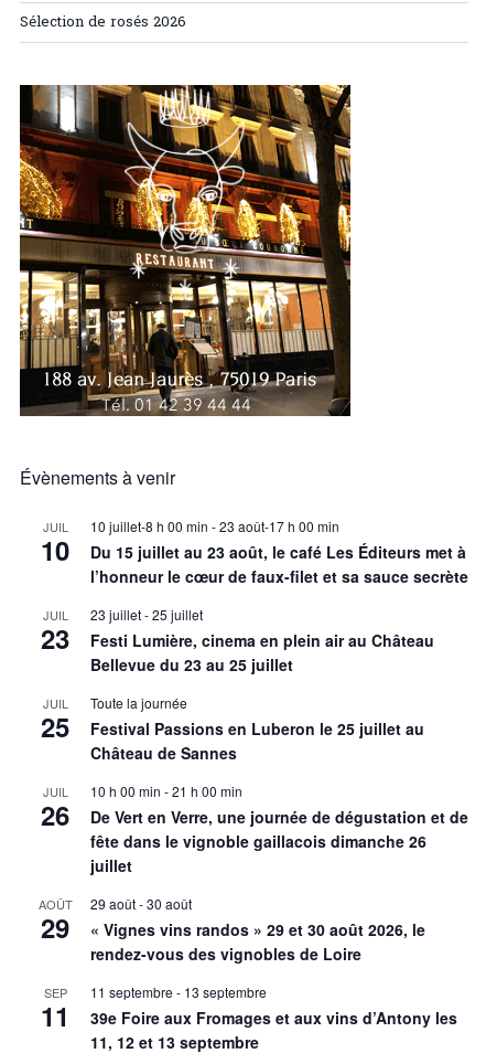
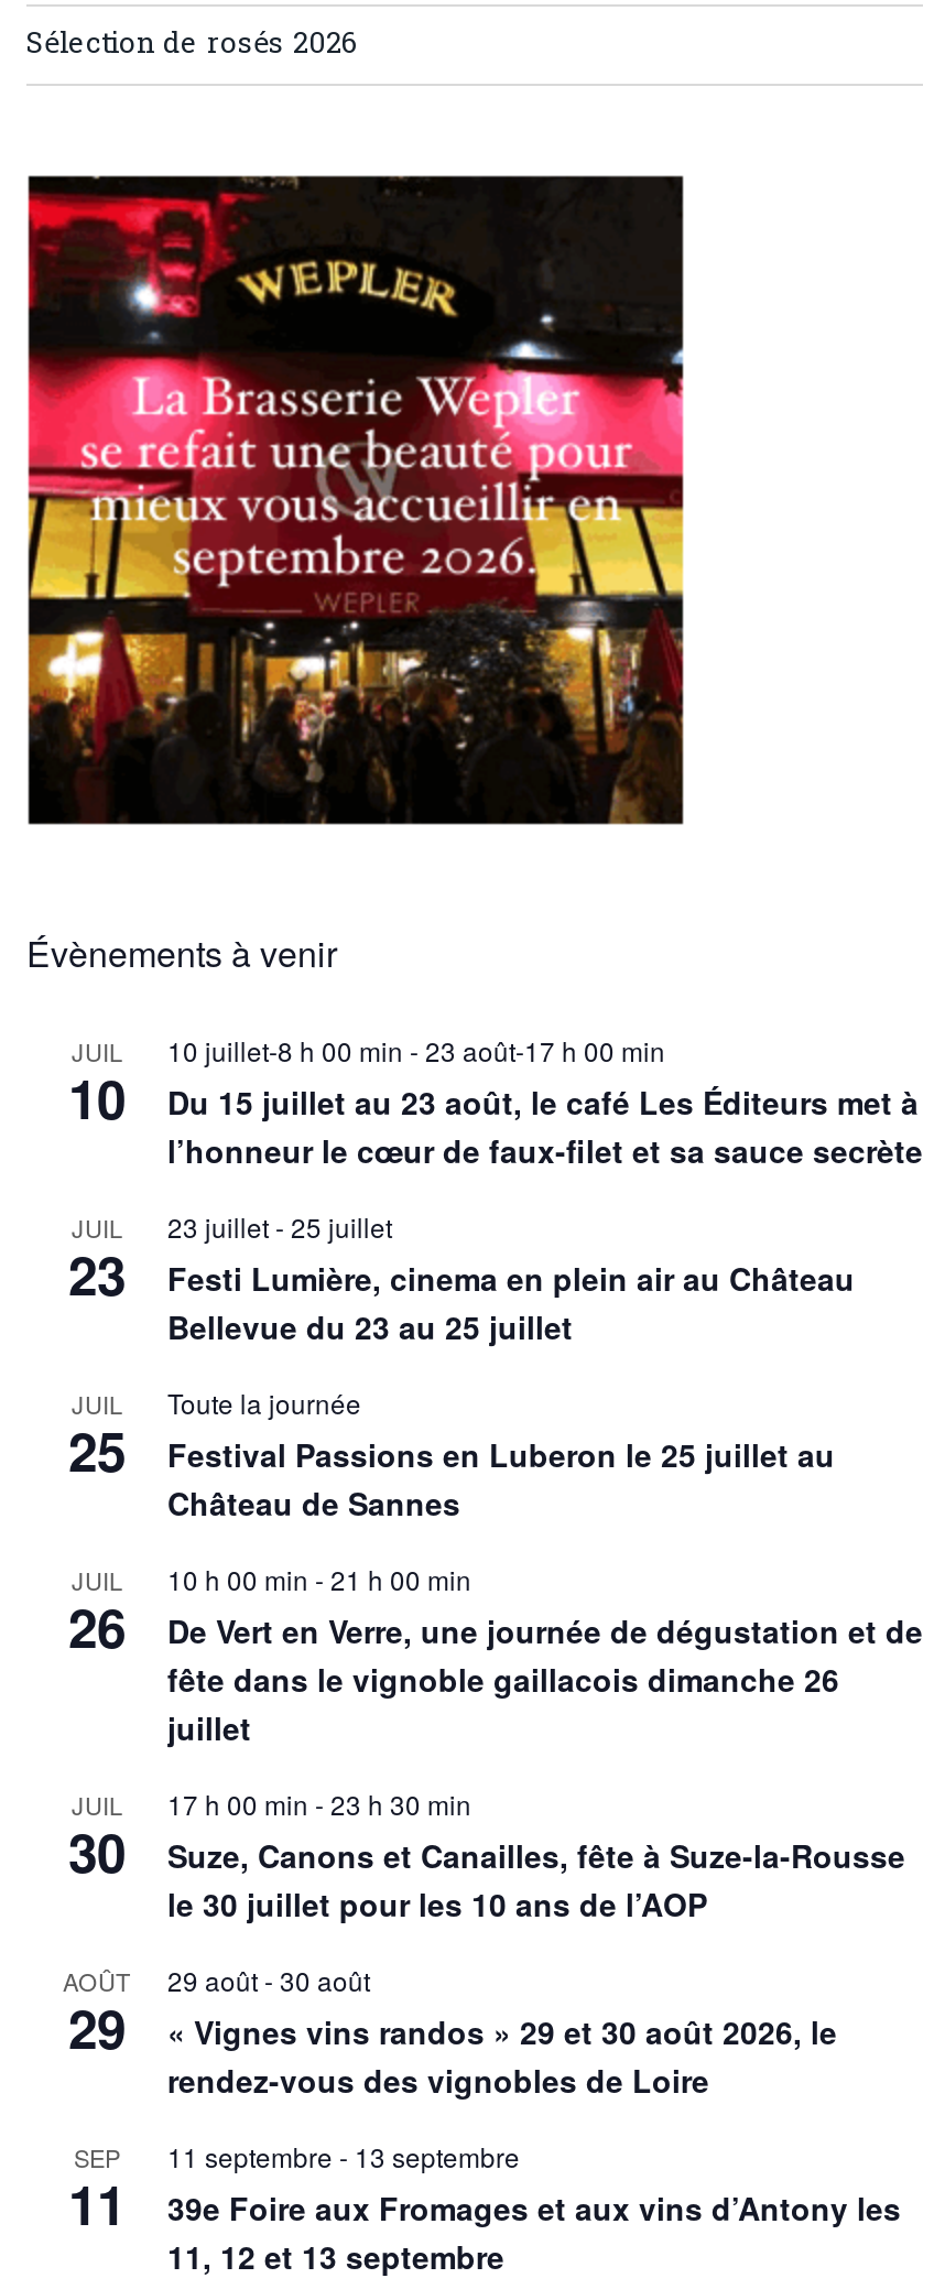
[19,84,352,417] [image] -> [26,170,687,831] [image]
none -> [68,1788,126,1889] JUIL | 30
none -> [167,1786,905,1927] 17 h 00 min - 23 h 30 min | Suze, Canons et Canailles, fête à Suze-la-Rousse | le 30 juillet pour les 10 ans de l’AOP

